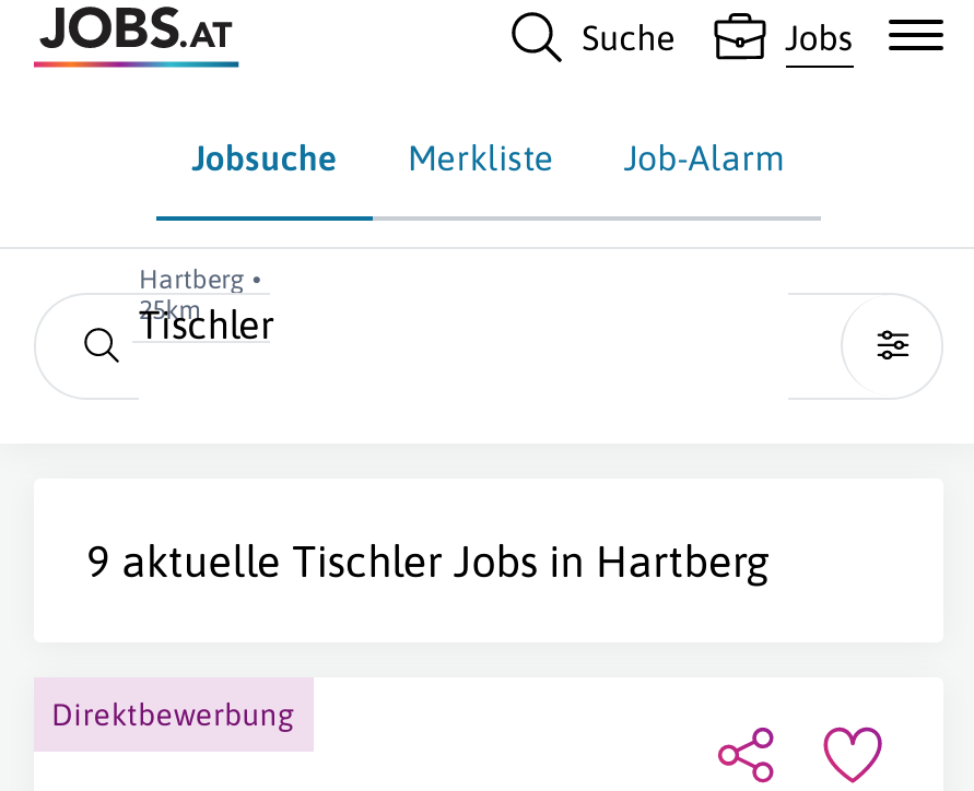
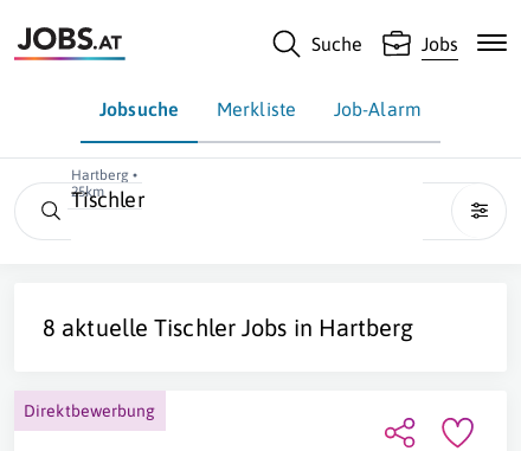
[86,535,770,586] 9 aktuelle Tischler Jobs in Hartberg -> [43,314,413,341] 8 aktuelle Tischler Jobs in Hartberg

